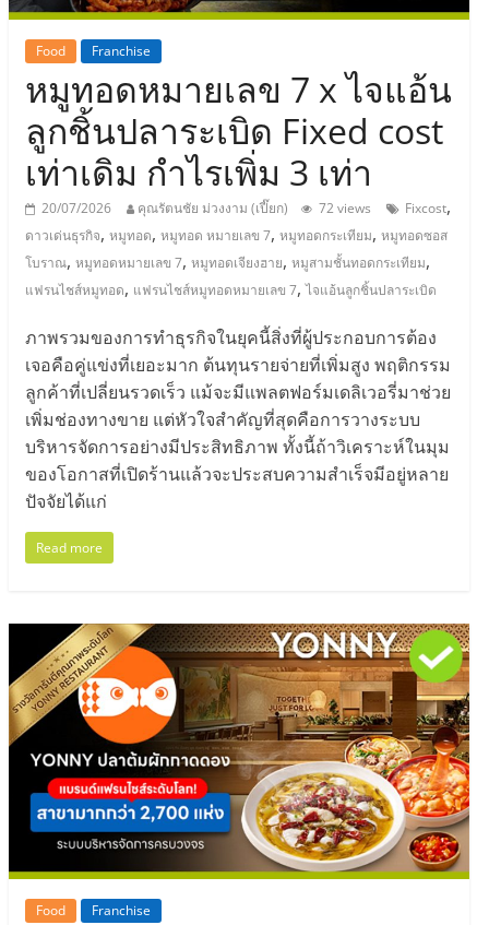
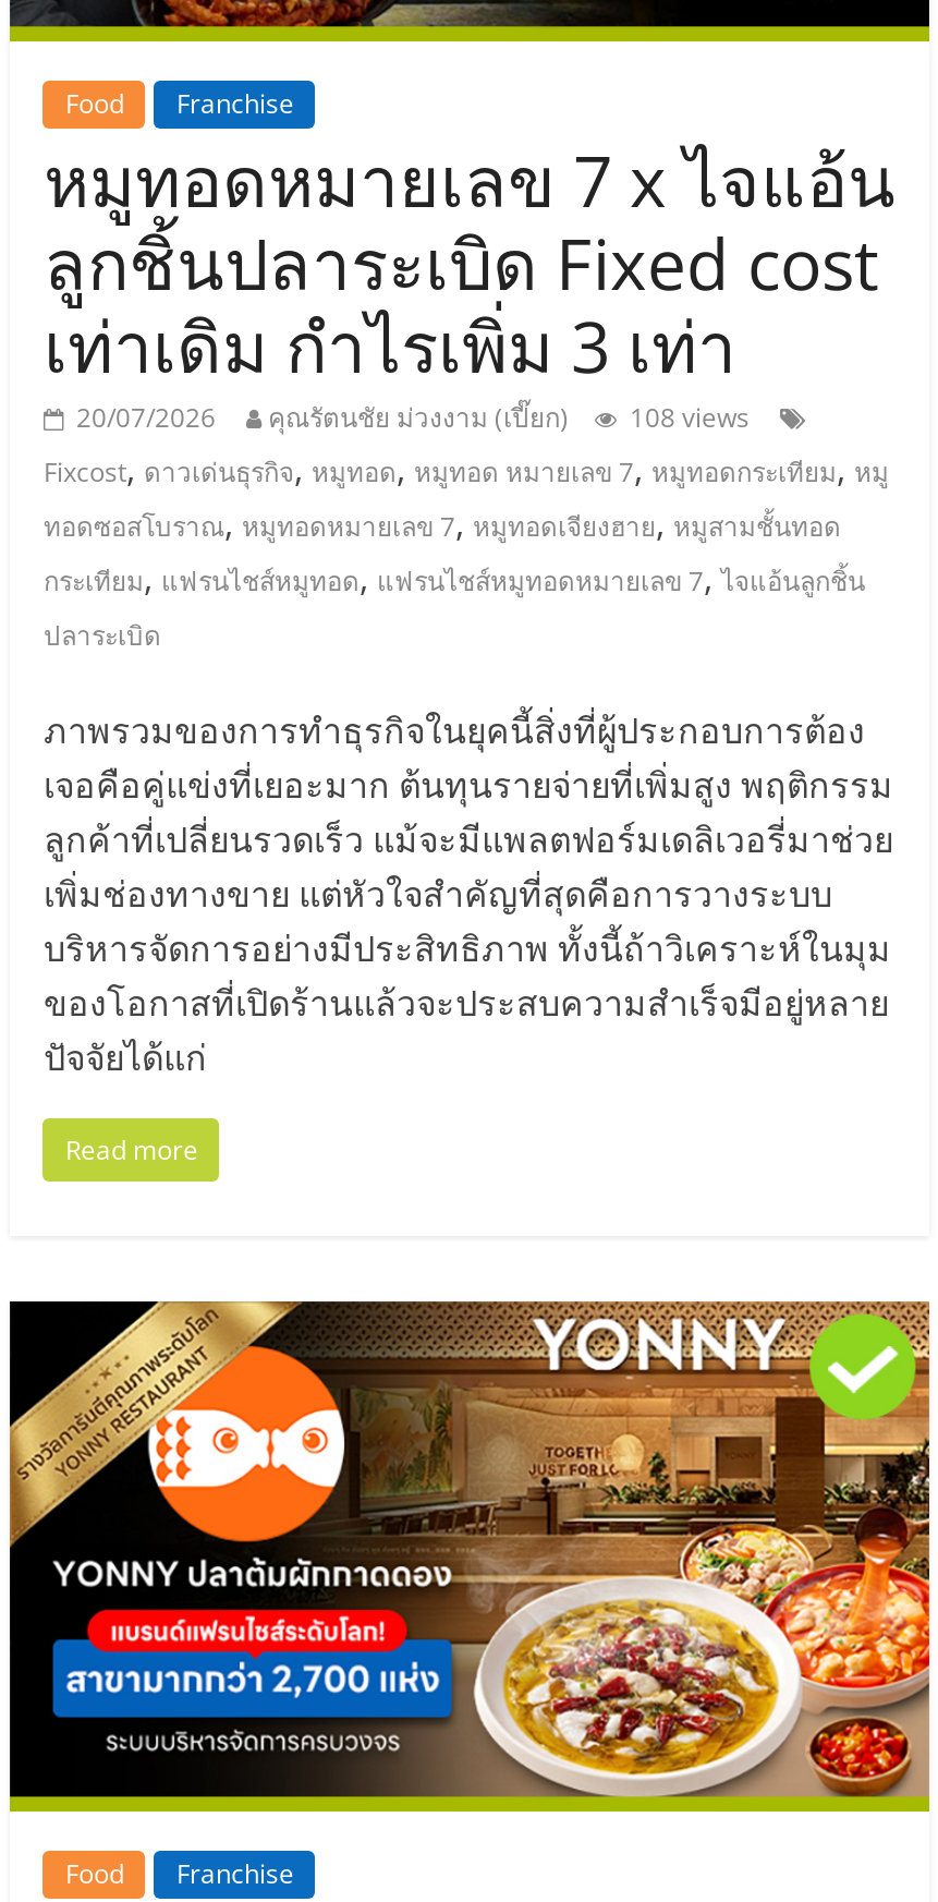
[26,195,451,301] 72 views | Fixcost, | ดาวเด่นธุรกิจ,หมูทอด,หมูทอด หมายเลข 7,หมูทอดกระเทียม,หมูทอดซอส | โบราณ,หมูทอดหมายเลข 7,หมูทอดเจียงฮาย,หมูสามชั้นทอดกระเทียม, | แฟรนไชส์หมูทอด,แฟรนไชส์หมูทอดหมายเลข 7,ไจแอ้นลูกชิ้นปลาระเบิด -> [43,397,889,652] 108 views | Fixcost,ดาวเด่นธุรกิจ,หมูทอด,หมูทอด หมายเลข 7,หมูทอดกระเทียม,หมู | ทอดซอสโบราณ,หมูทอดหมายเลข 7,หมูทอดเจียงฮาย,หมูสามชั้นทอด | กระเทียม,แฟรนไชส์หมูทอด,แฟรนไชส์หมูทอดหมายเลข 7,ไจแอ้นลูกชิ้น | ปลาระเบิด

